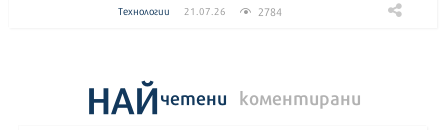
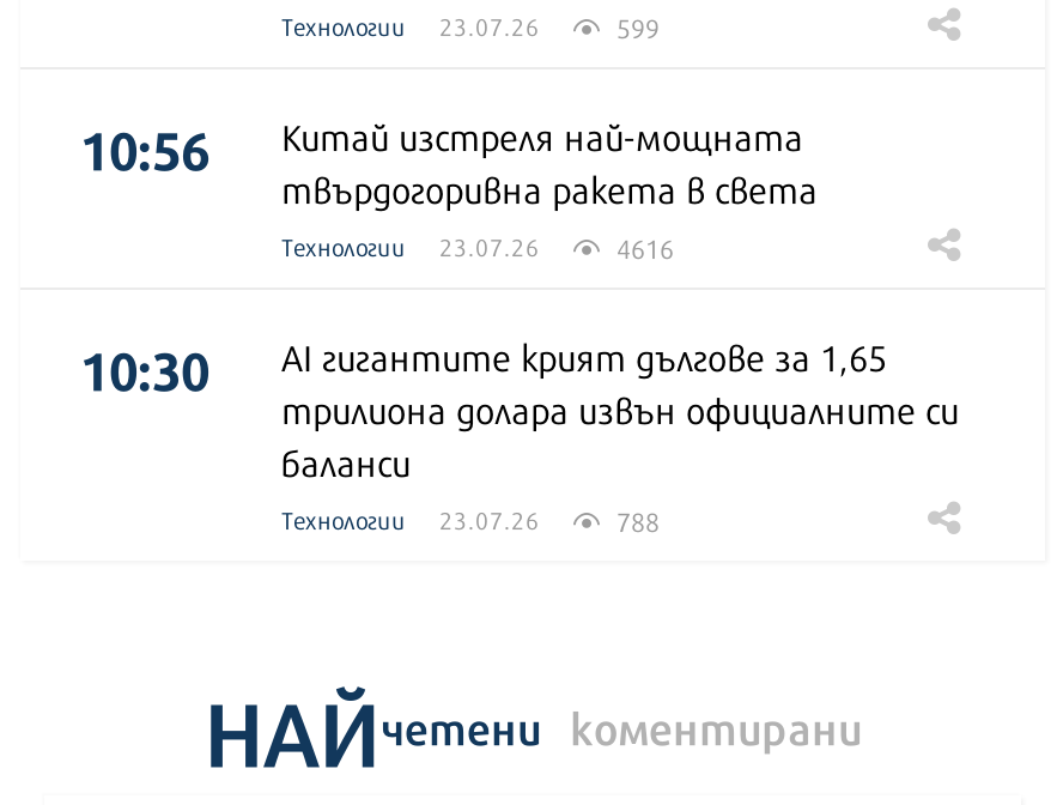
[184,3,282,19] 21.07.26 | 2784 -> [80,7,959,539] 23.07.26 | 599 | 10:56 | Китай изстреля най-мощната | твърдогоривна ракета в света | Технологии | 23.07.26 | 4616 | 10:30 | AI гигантите крият дългове за 1,65 | трилиона долара извън официалните си | баланси | Технологии | 23.07.26 | 788

